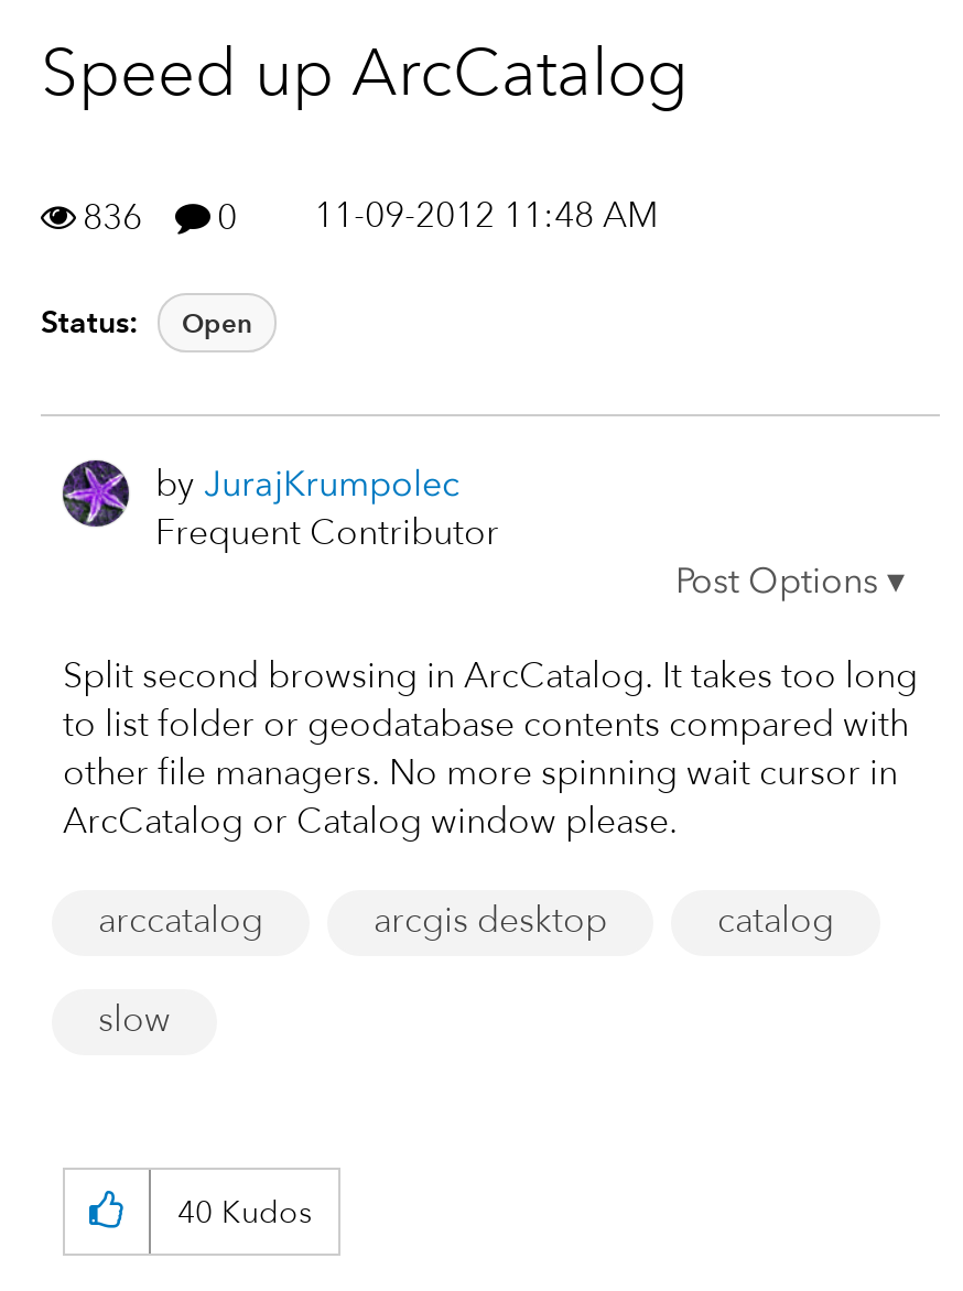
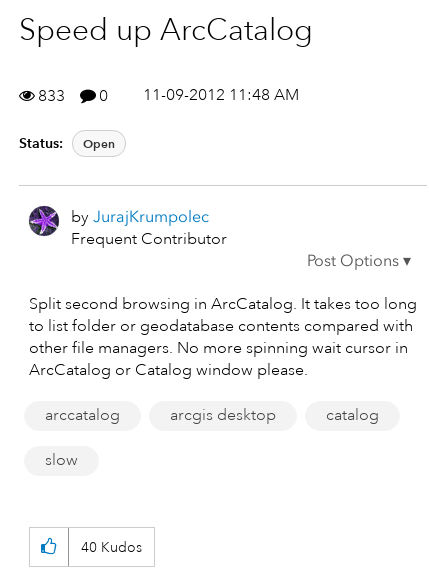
[83,194,658,240] 836 0 11-09-2012 11:48 AM -> [38,85,299,106] 833 0 11-09-2012 11:48 AM

